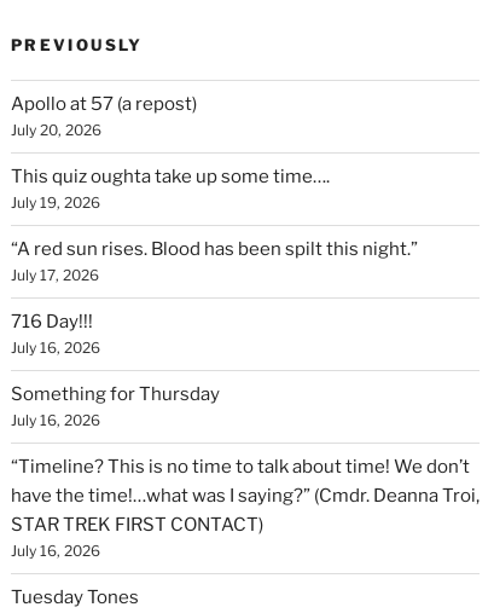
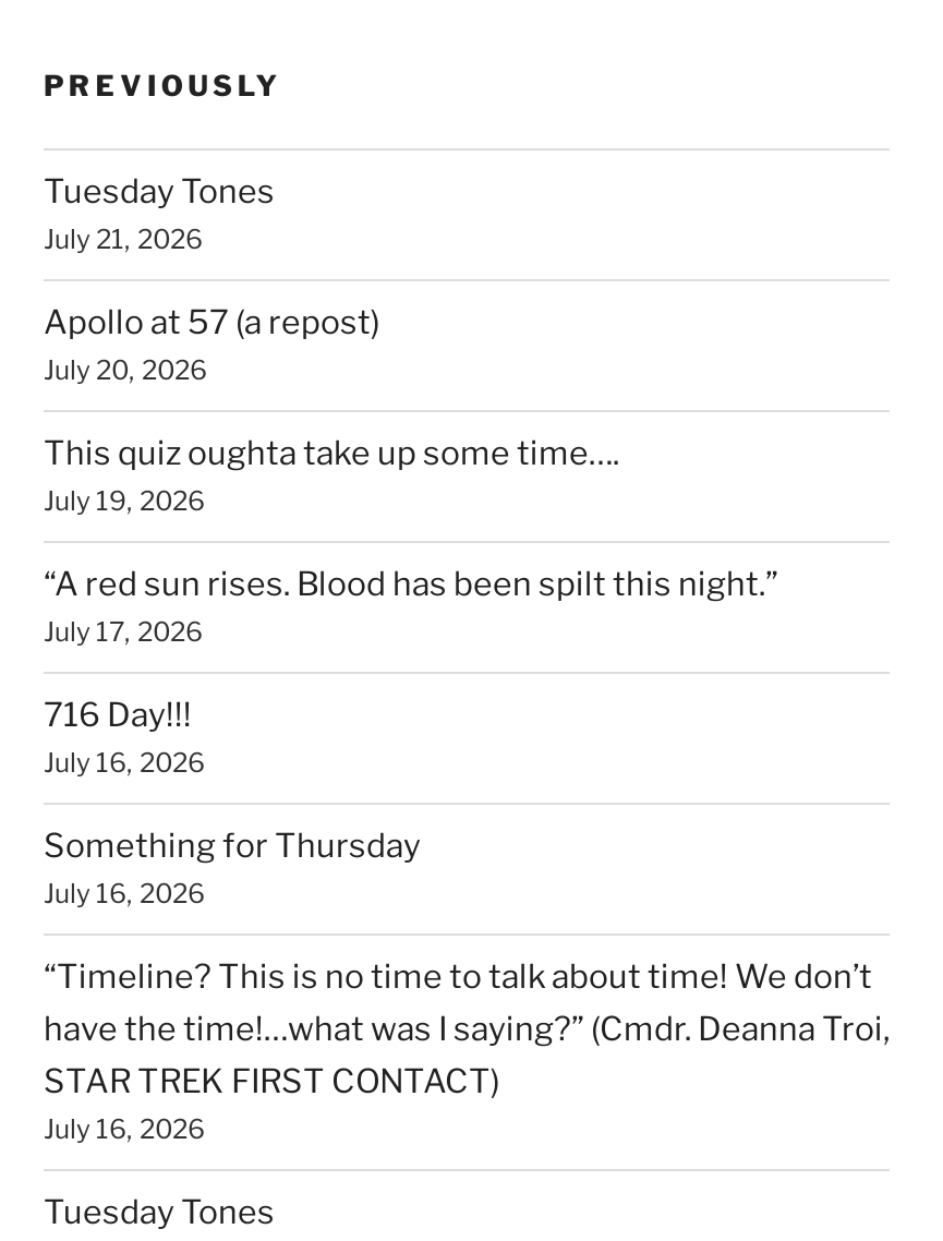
none -> [44,173,275,256] Tuesday Tones | July 21, 2026

